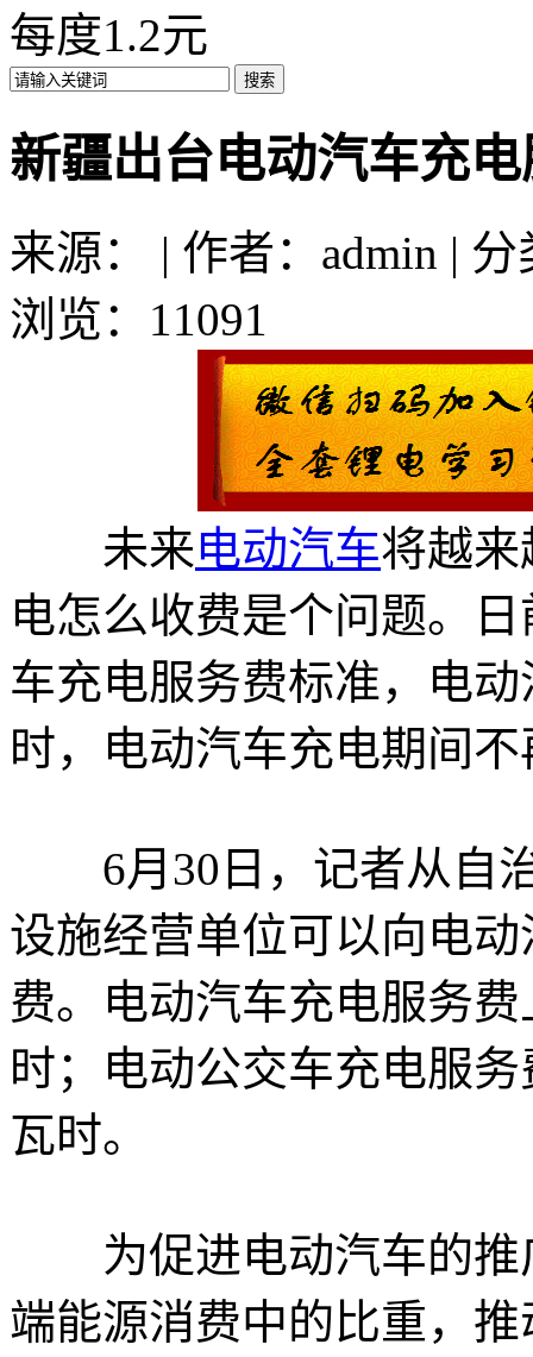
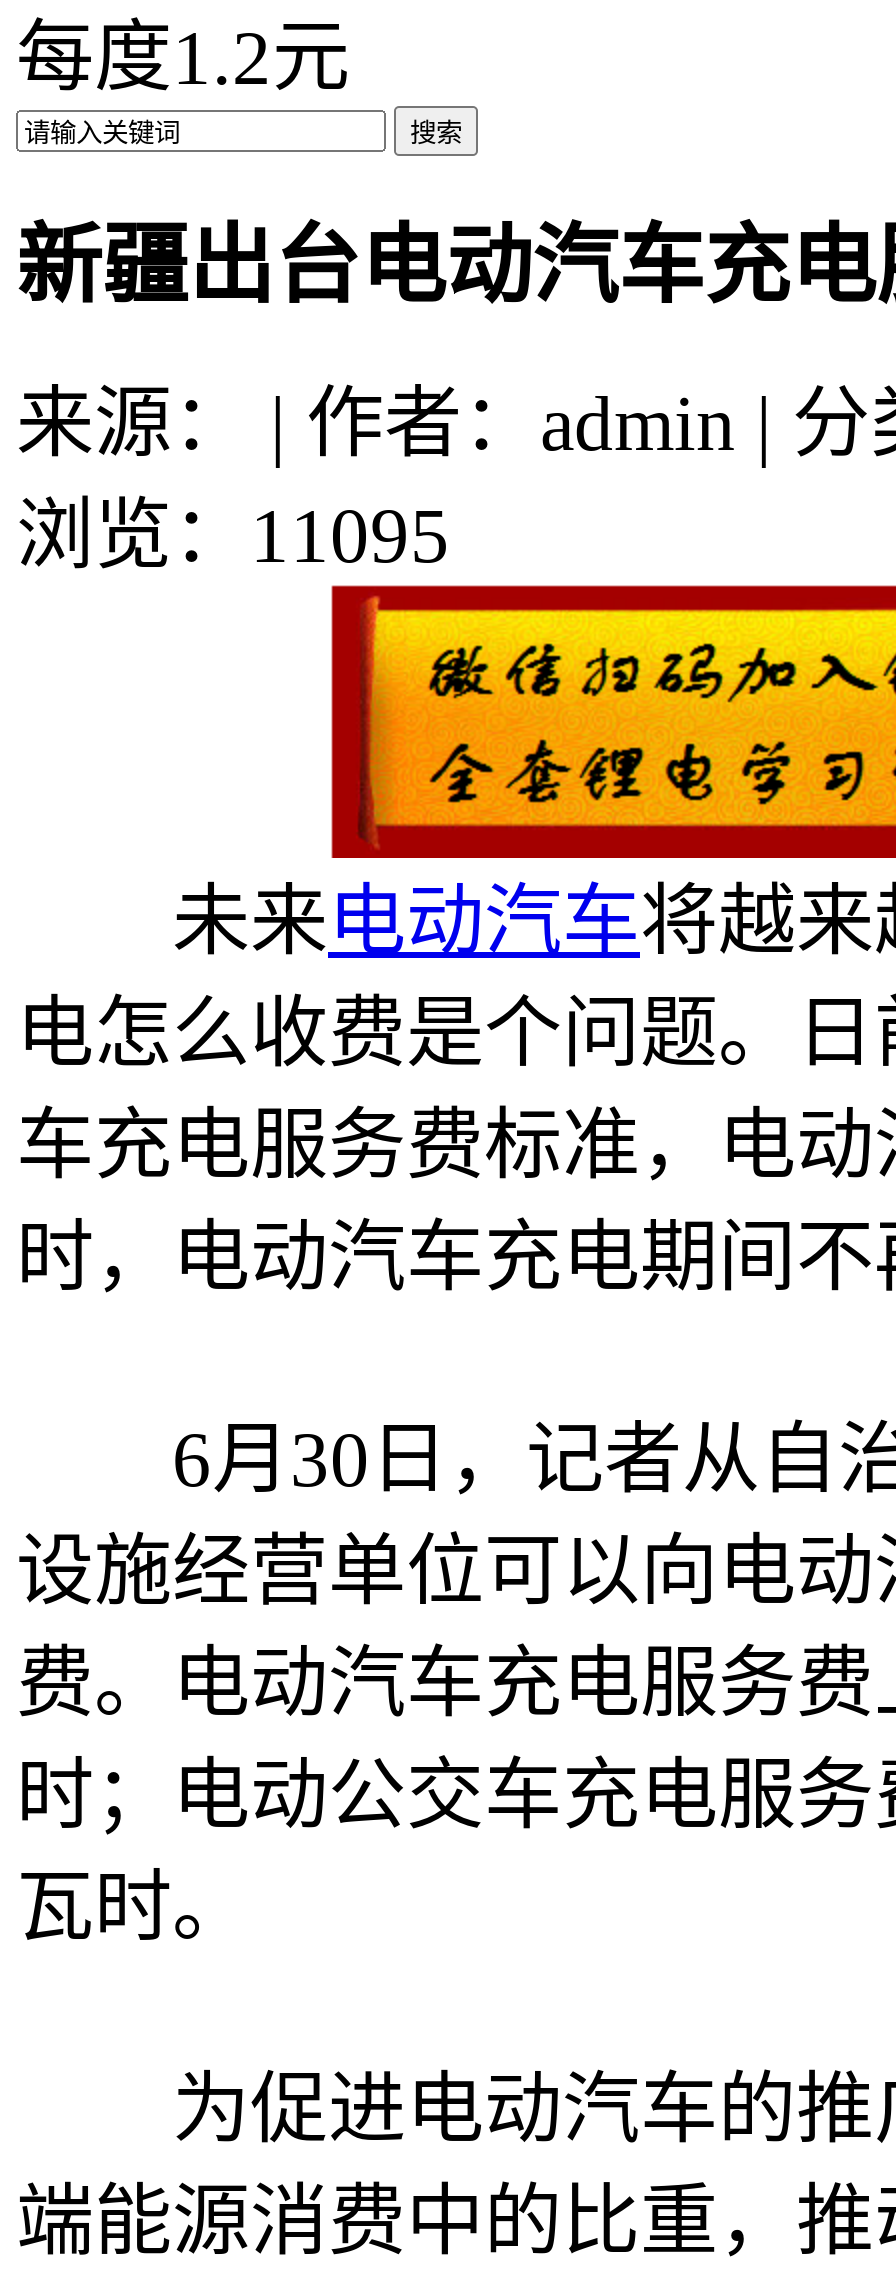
[10,294,268,345] 浏览：11091 -> [16,492,450,578] 浏览：11095

